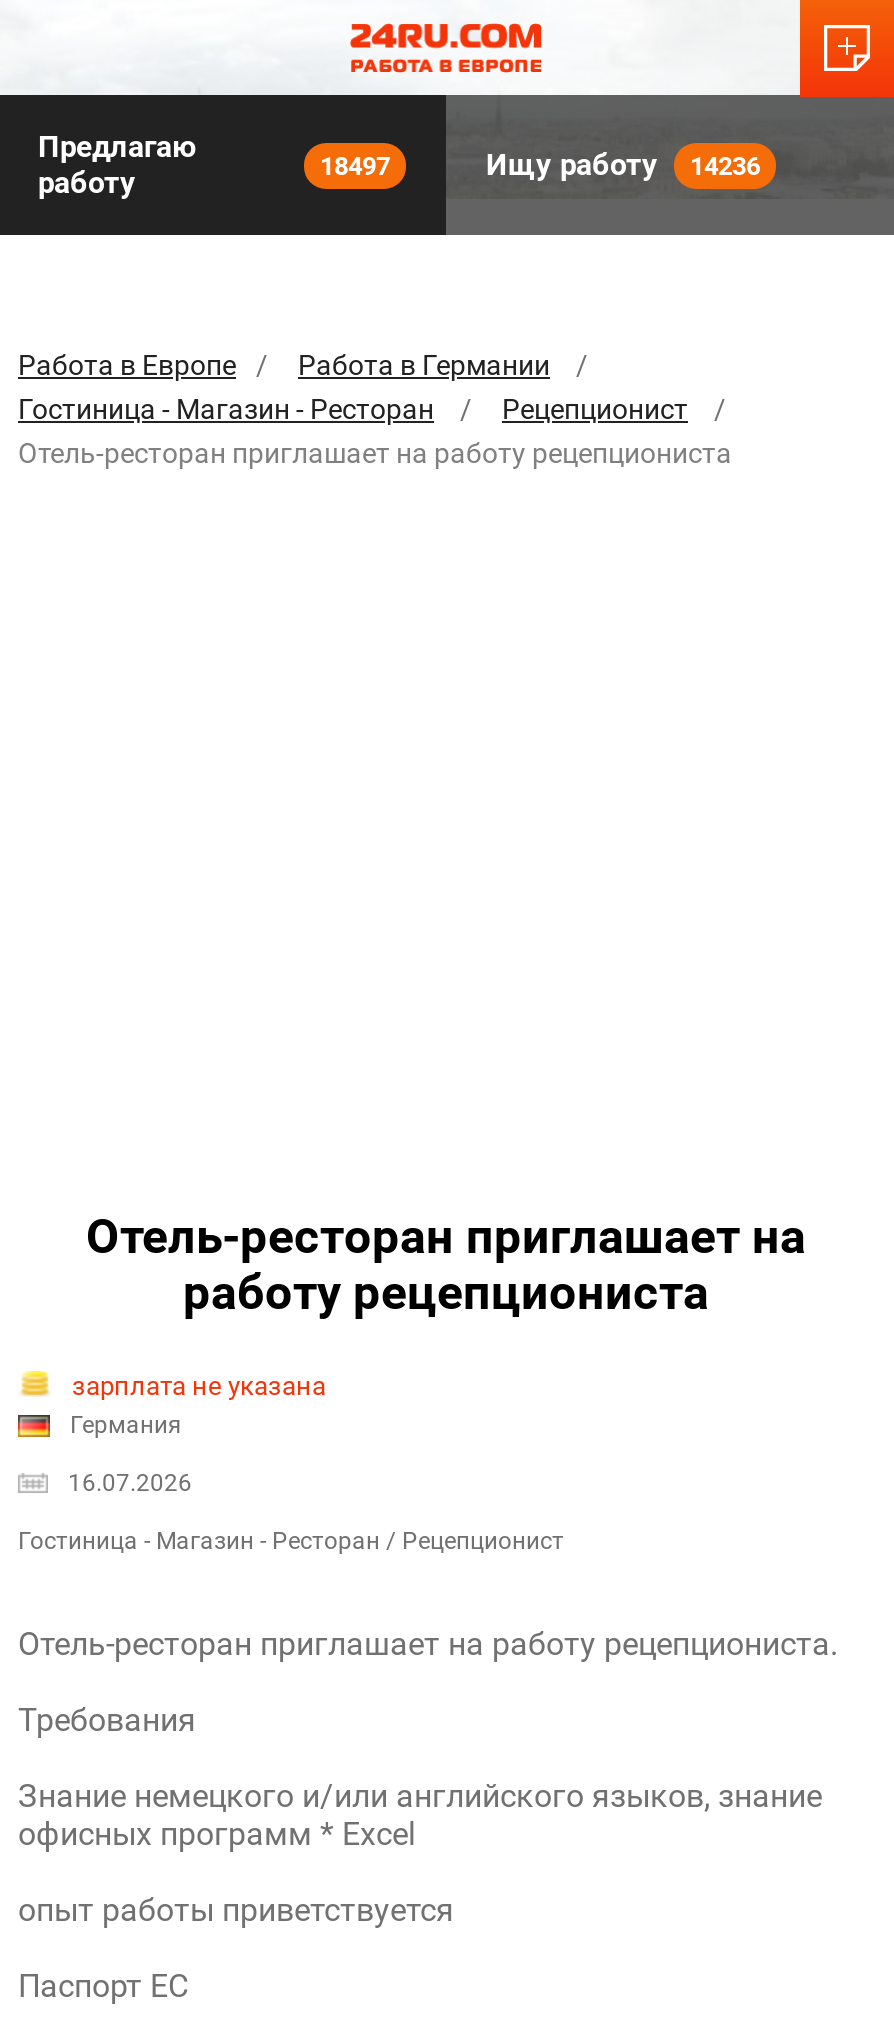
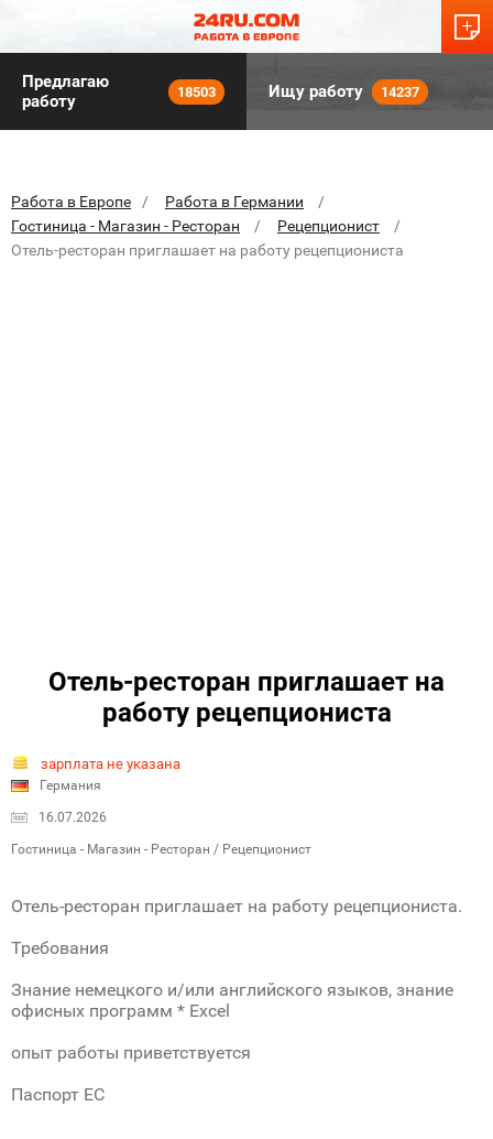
[320,150,390,180] 18497 -> [177,83,216,100] 18503
[486,147,760,183] Ищу работу 14236 -> [269,82,419,101] Ищу работу 14237

